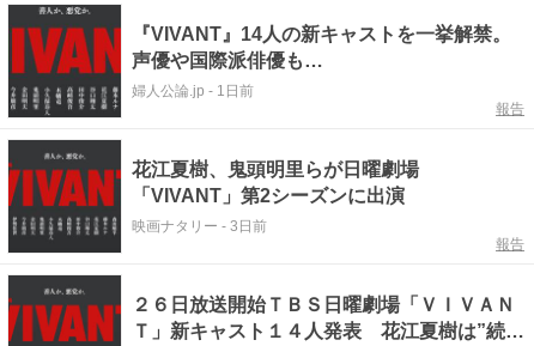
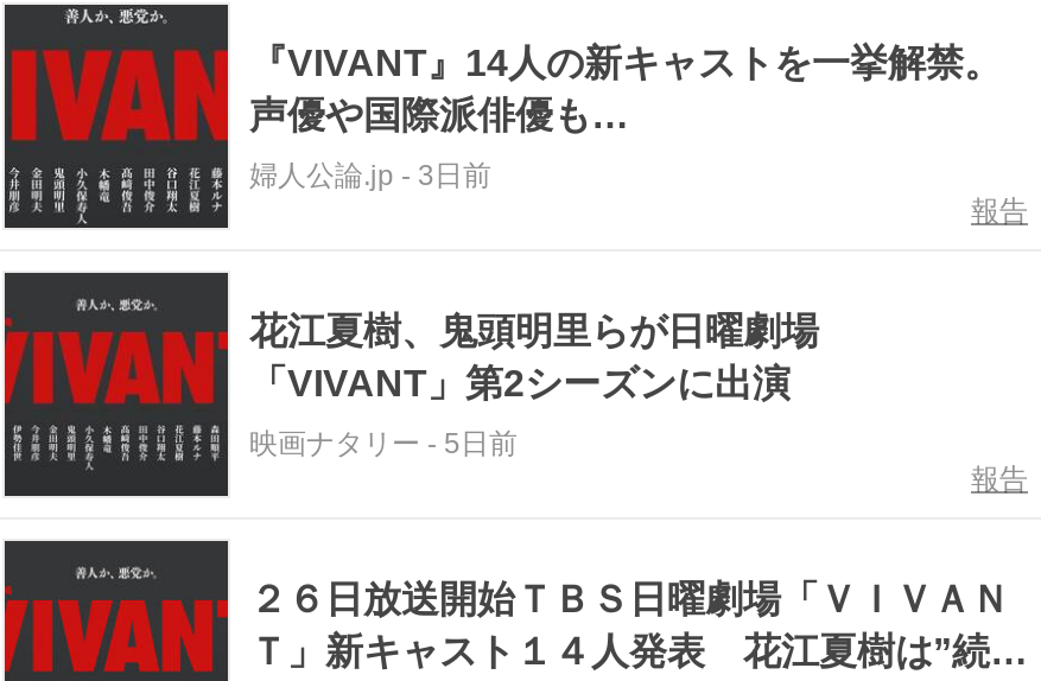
[132,83,254,99] 婦人公論.jp - 1日前 -> [249,159,491,192] 婦人公論.jp - 3日前
[132,218,267,235] 映画ナタリー- 3日前 -> [249,427,518,460] 映画ナタリー- 5日前

